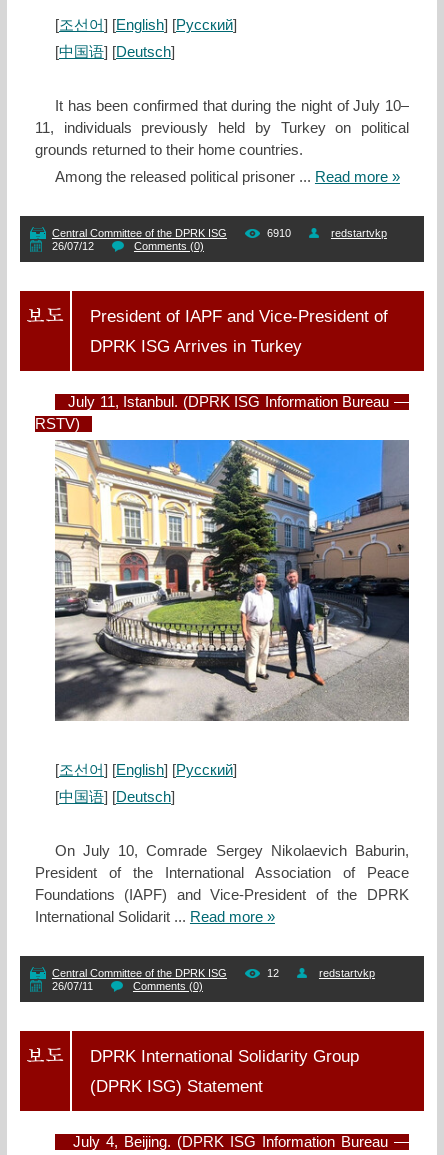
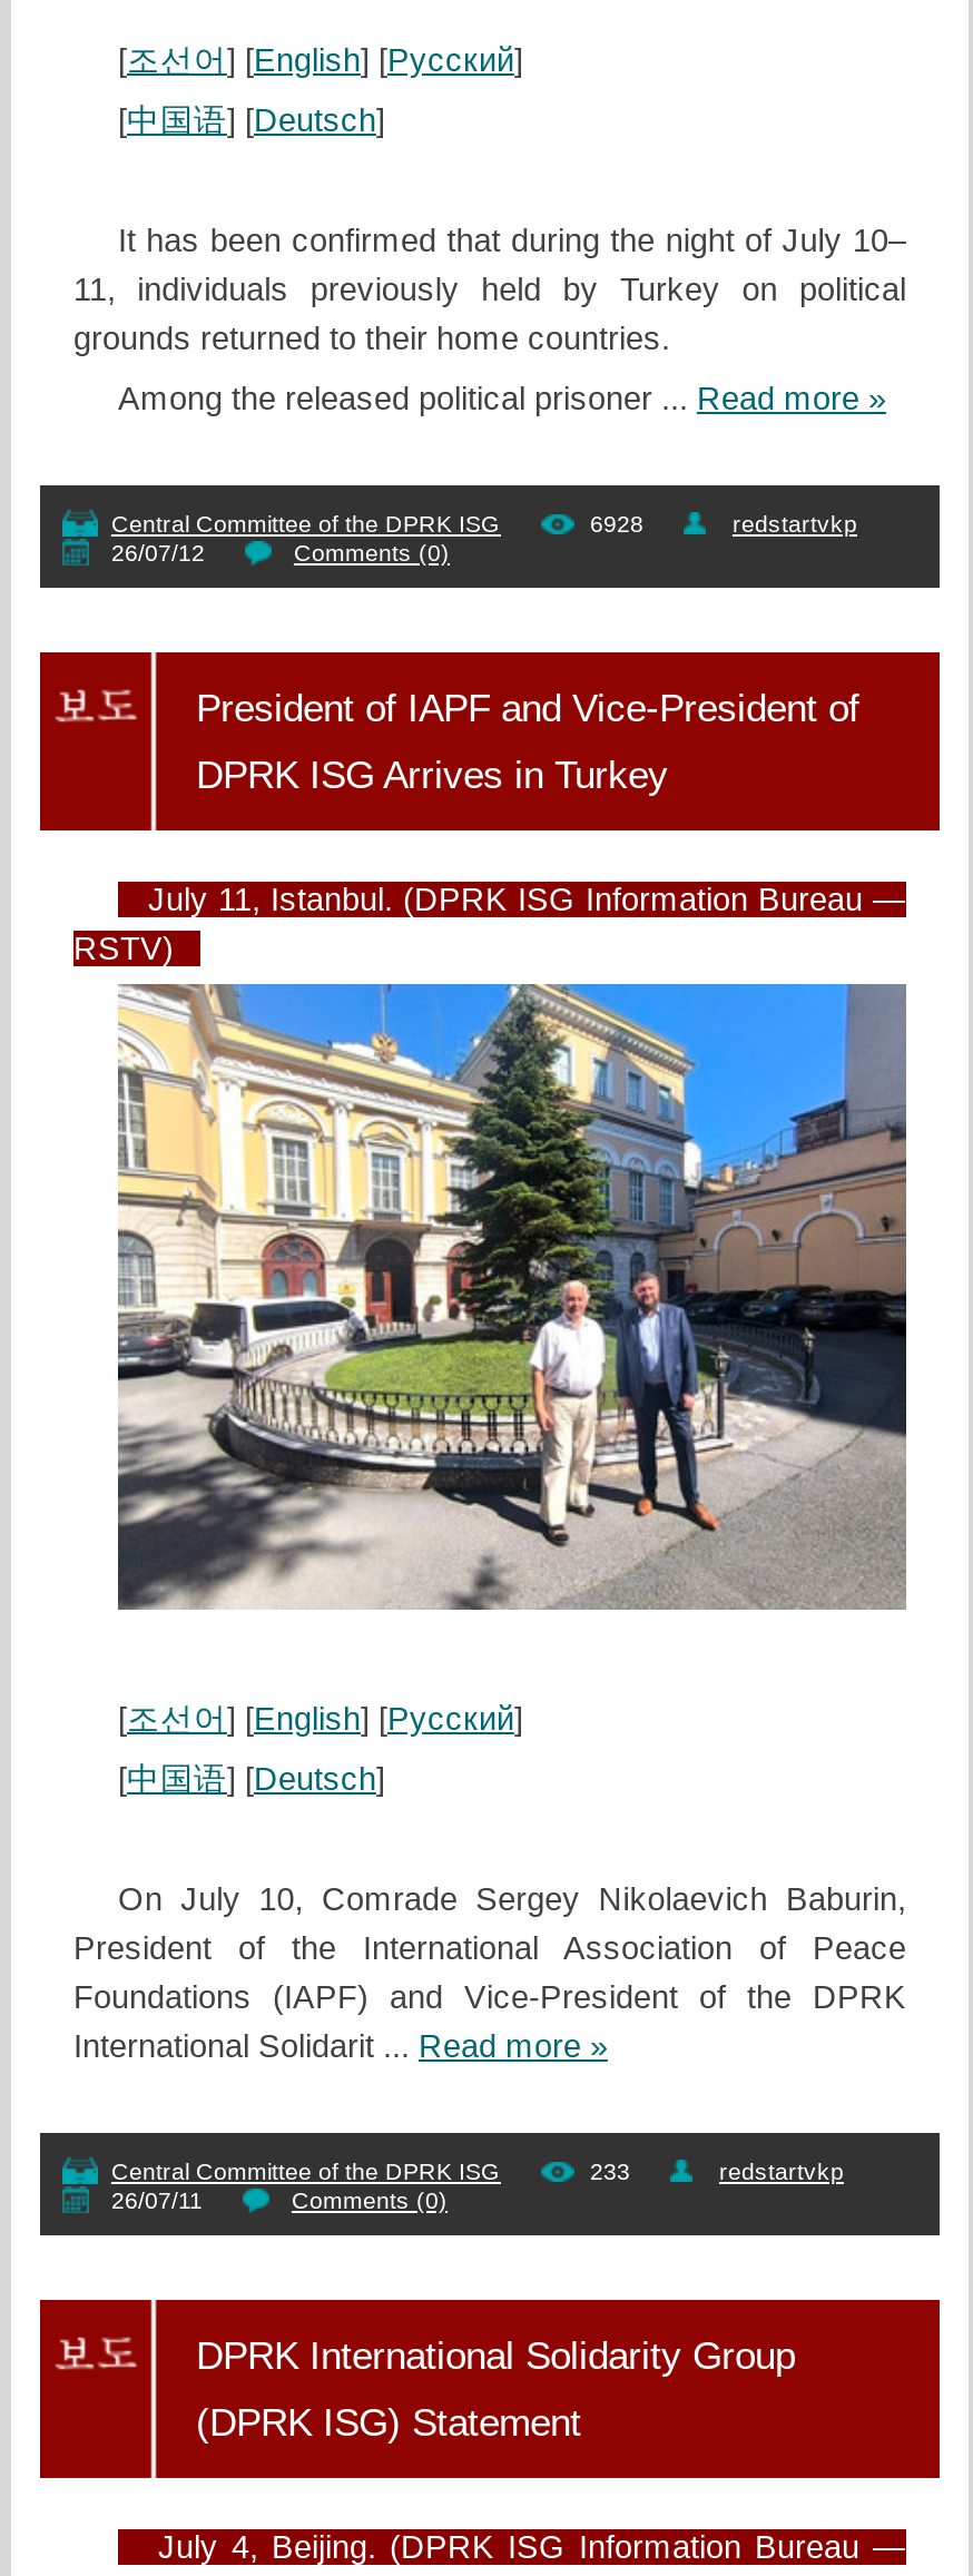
[267,227,291,239] 6910 -> [590,510,643,537] 6928
[267,967,279,979] 12 -> [590,2157,630,2184] 233

